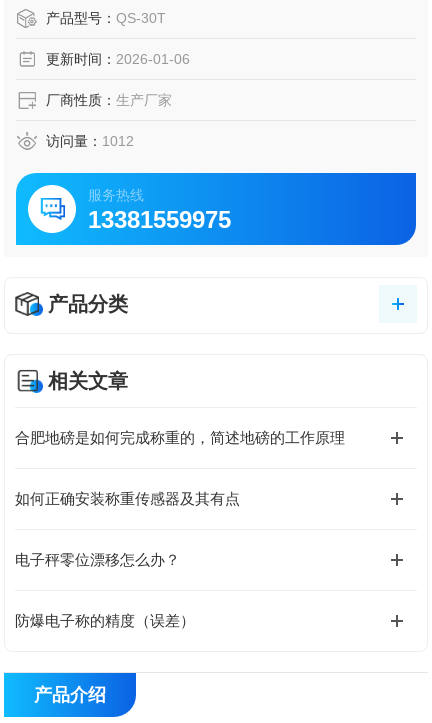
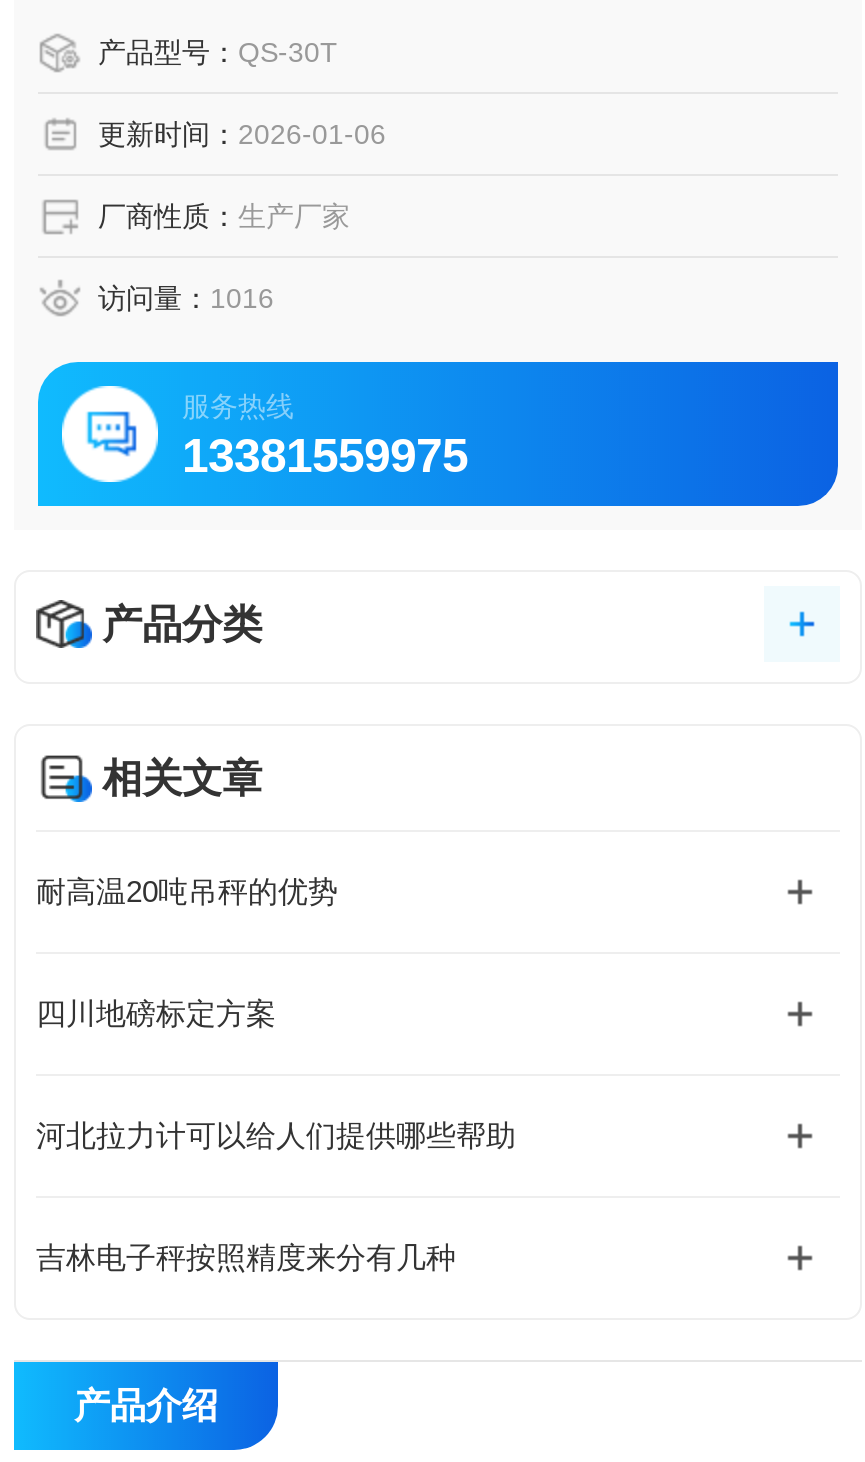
[46,133,134,149] 访问量：1012 -> [98,282,274,314] 访问量：1016
[15,429,345,446] 合肥地磅是如何完成称重的，简述地磅的工作原理 -> [36,874,338,908] 耐高温20吨吊秤的优势
[15,490,240,507] 如何正确安装称重传感器及其有点 -> [36,996,276,1030] 四川地磅标定方案
[15,551,180,568] 电子秤零位漂移怎么办？ -> [36,1118,516,1152] 河北拉力计可以给人们提供哪些帮助
[15,612,195,629] 防爆电子称的精度（误差） -> [36,1240,456,1274] 吉林电子秤按照精度来分有几种

